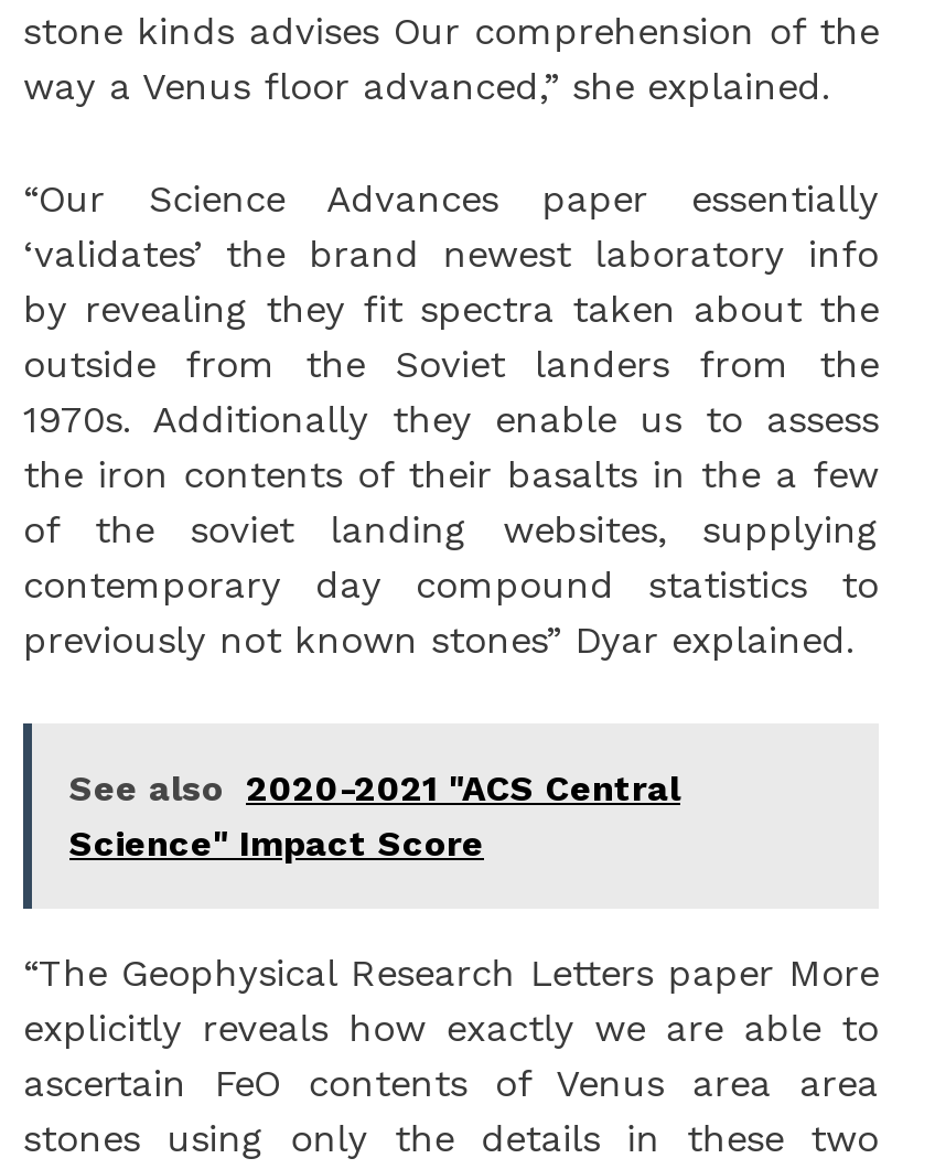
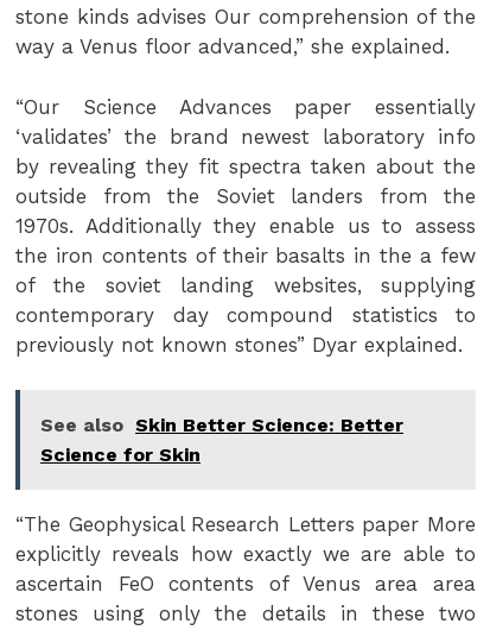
[69,768,680,865] See also 2020-2021 "ACS Central | Science" Impact Score -> [40,414,403,466] See also Skin Better Science: Better | Science for Skin

